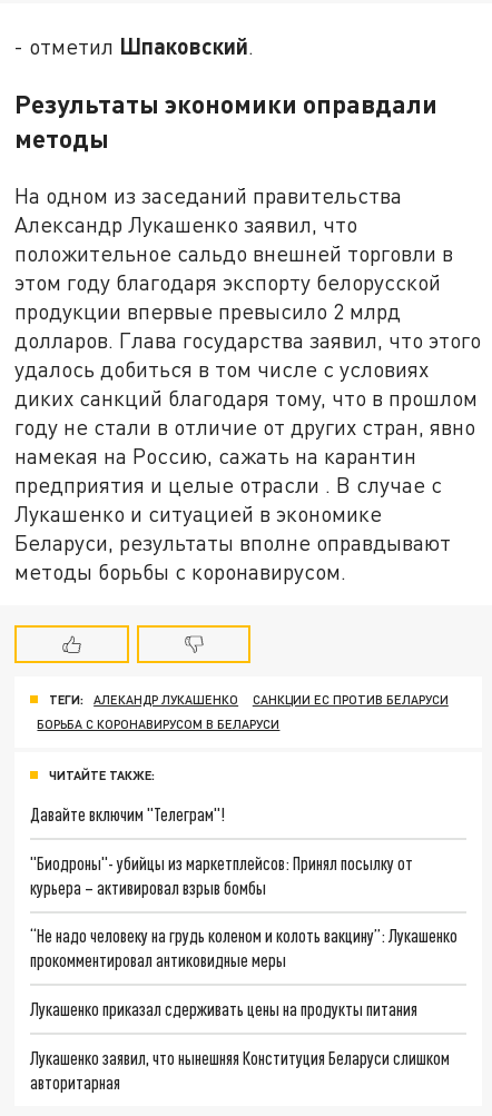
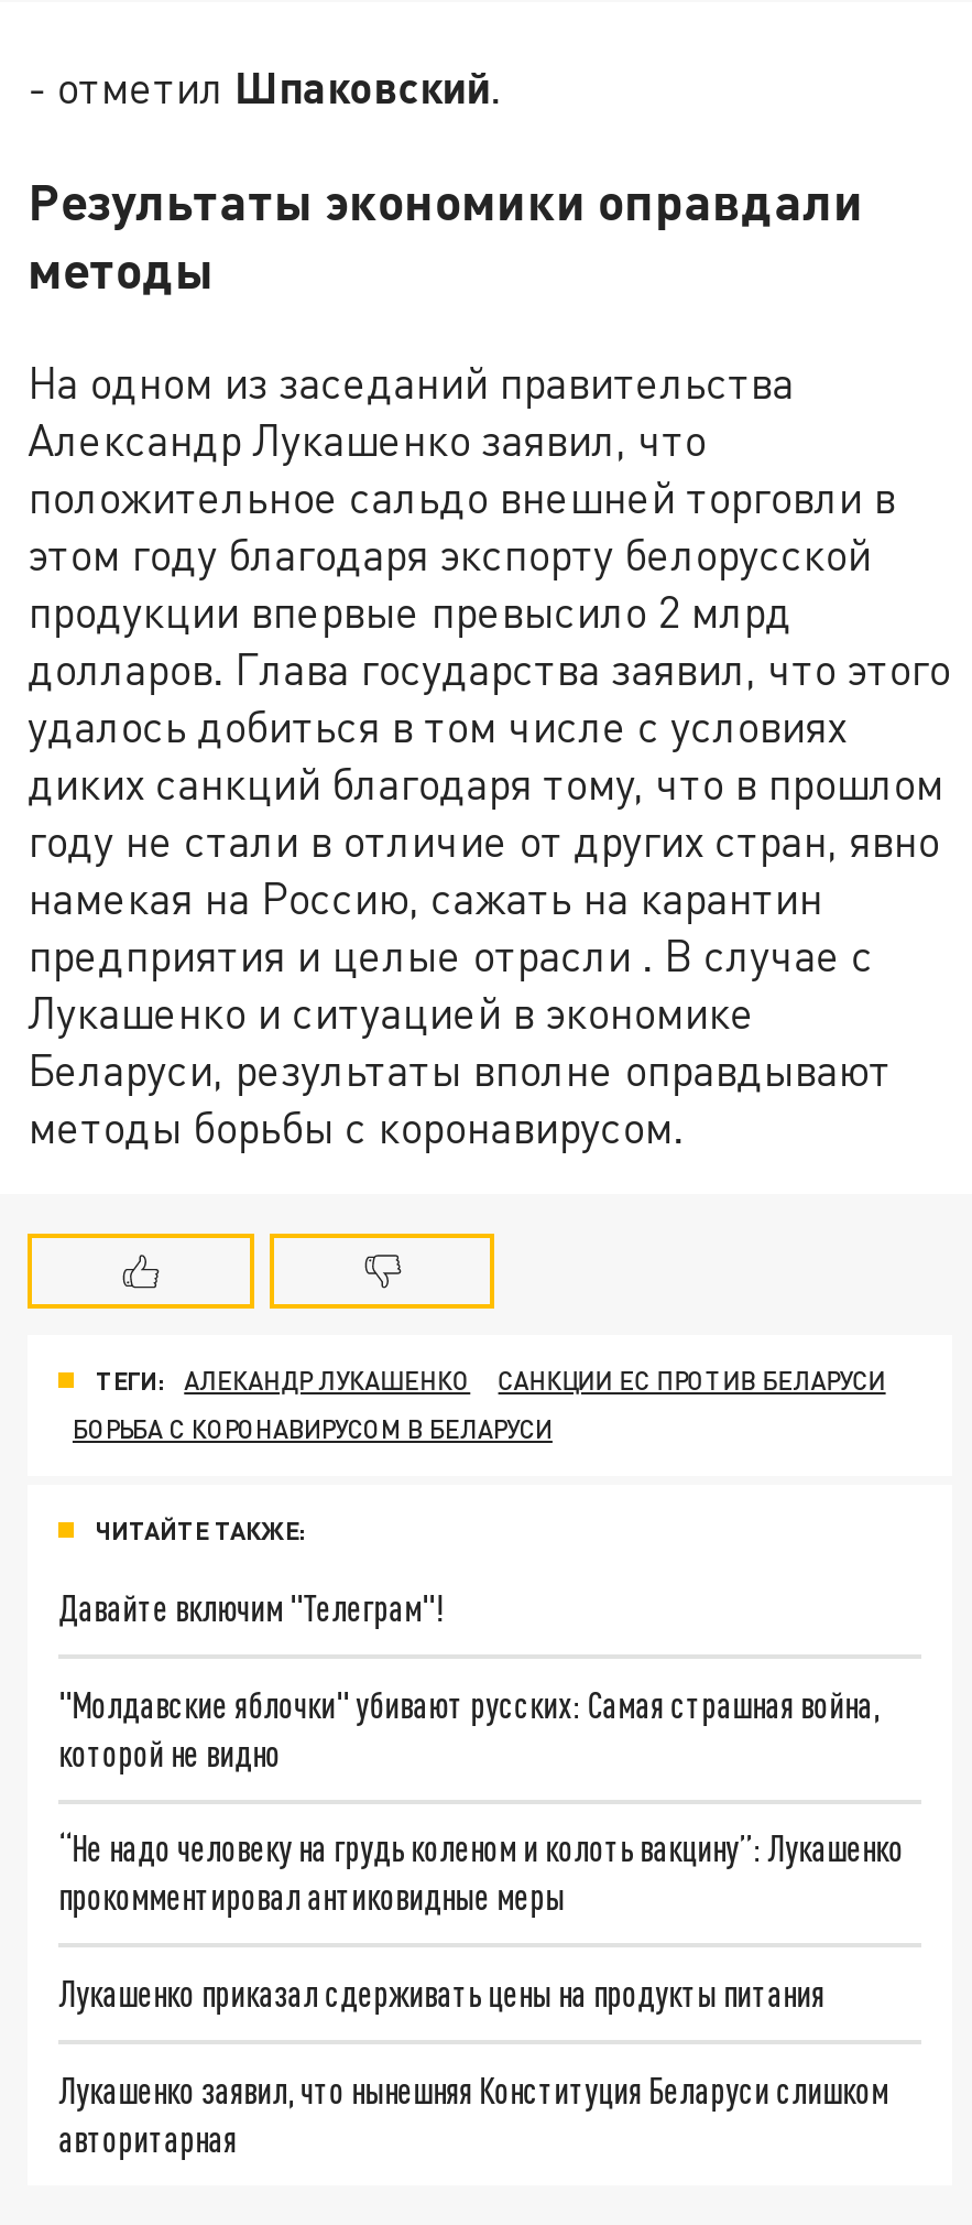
[30,852,413,898] "Биодроны"- убийцы из маркетплейсов: Принял посылку от | курьера – активировал взрыв бомбы -> [59,1682,880,1773] "Молдавские яблочки" убивают русских: Самая страшная война, | которой не видно

